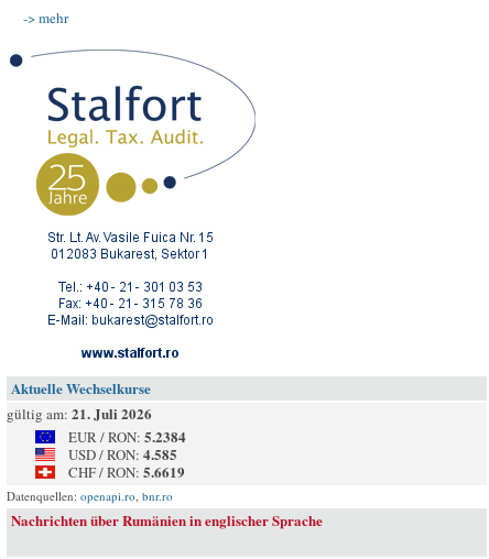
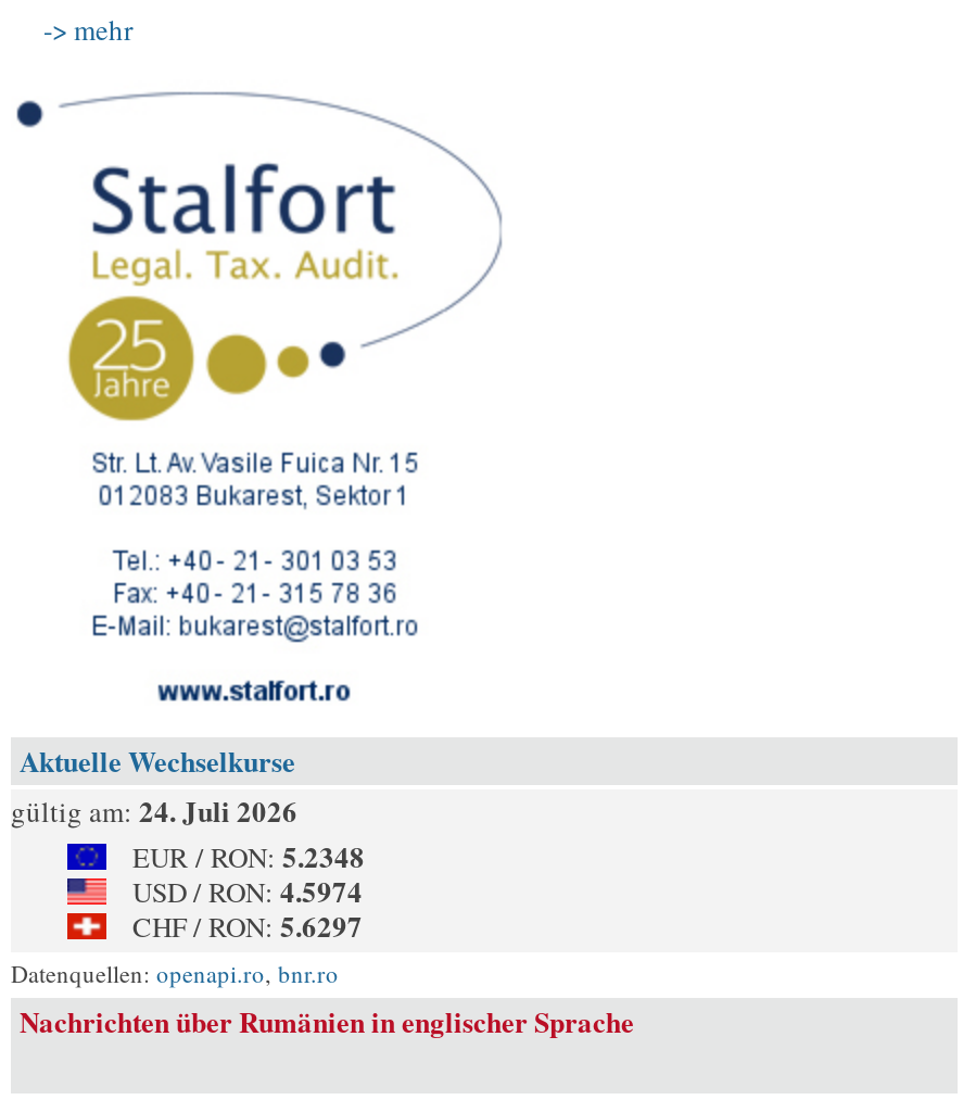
[7,403,152,424] gültig am: 21. Juli 2026 -> [11,789,297,831] gültig am: 24. Juli 2026
[68,426,186,447] EUR / RON: 5.2384 -> [132,835,365,876] EUR / RON: 5.2348
[68,443,177,464] USD / RON: 4.585 -> [132,870,363,911] USD / RON: 4.5974
[68,461,185,482] CHF / RON: 5.6619 -> [132,905,363,946] CHF / RON: 5.6297

